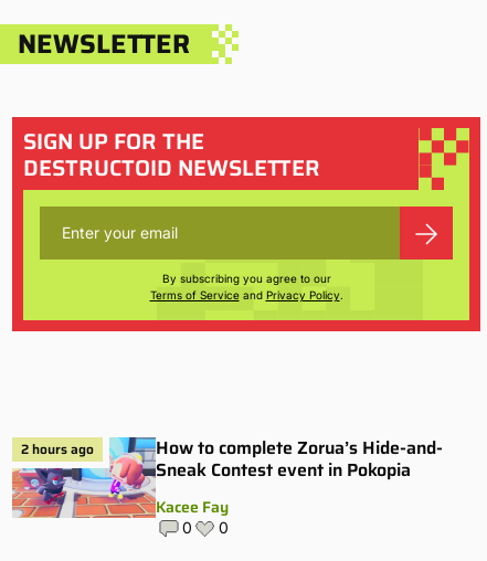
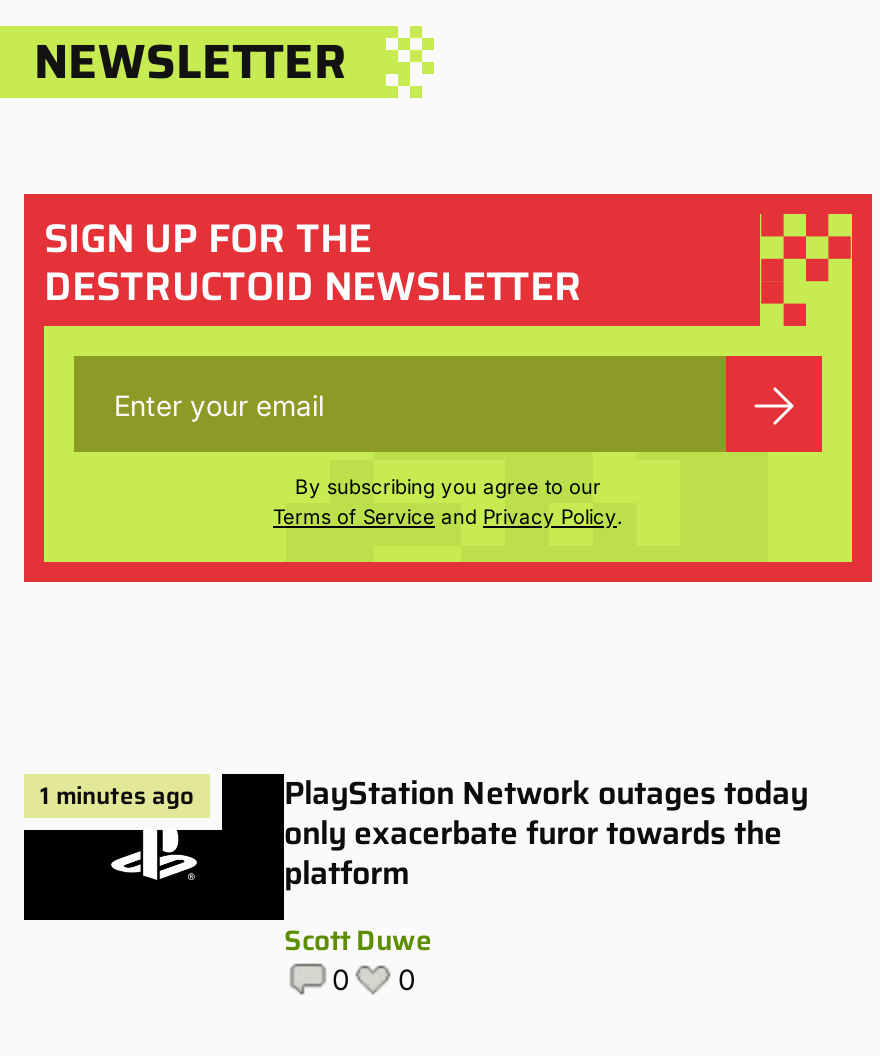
[11,434,443,519] [image] | 2 hours ago | How to complete Zorua’s Hide-and- | Sneak Contest event in Pokopia | Kacee Fay -> [22,769,808,963] [image] | 1 minutes ago | PlayStation Network outages today | only exacerbate furor towards the | platform | Scott Duwe

